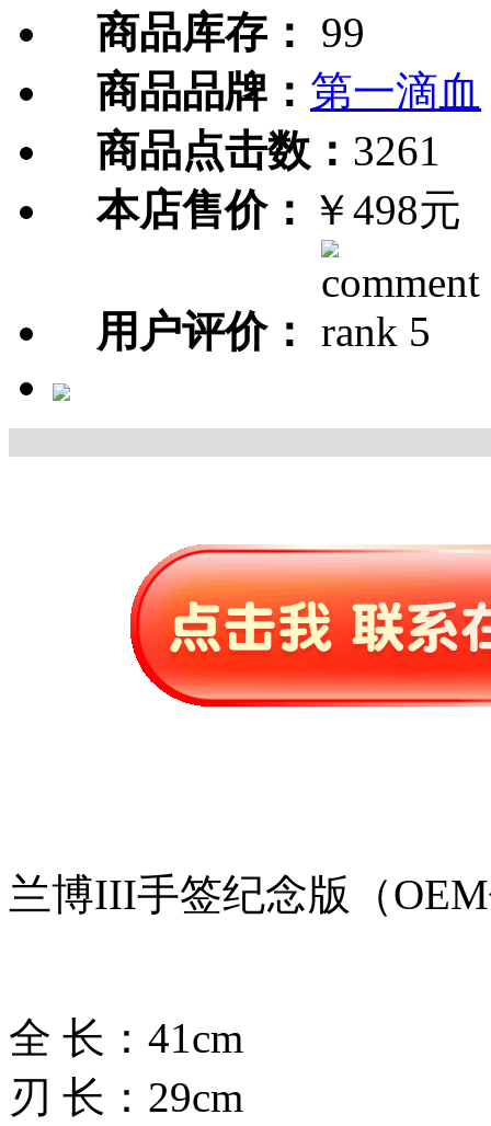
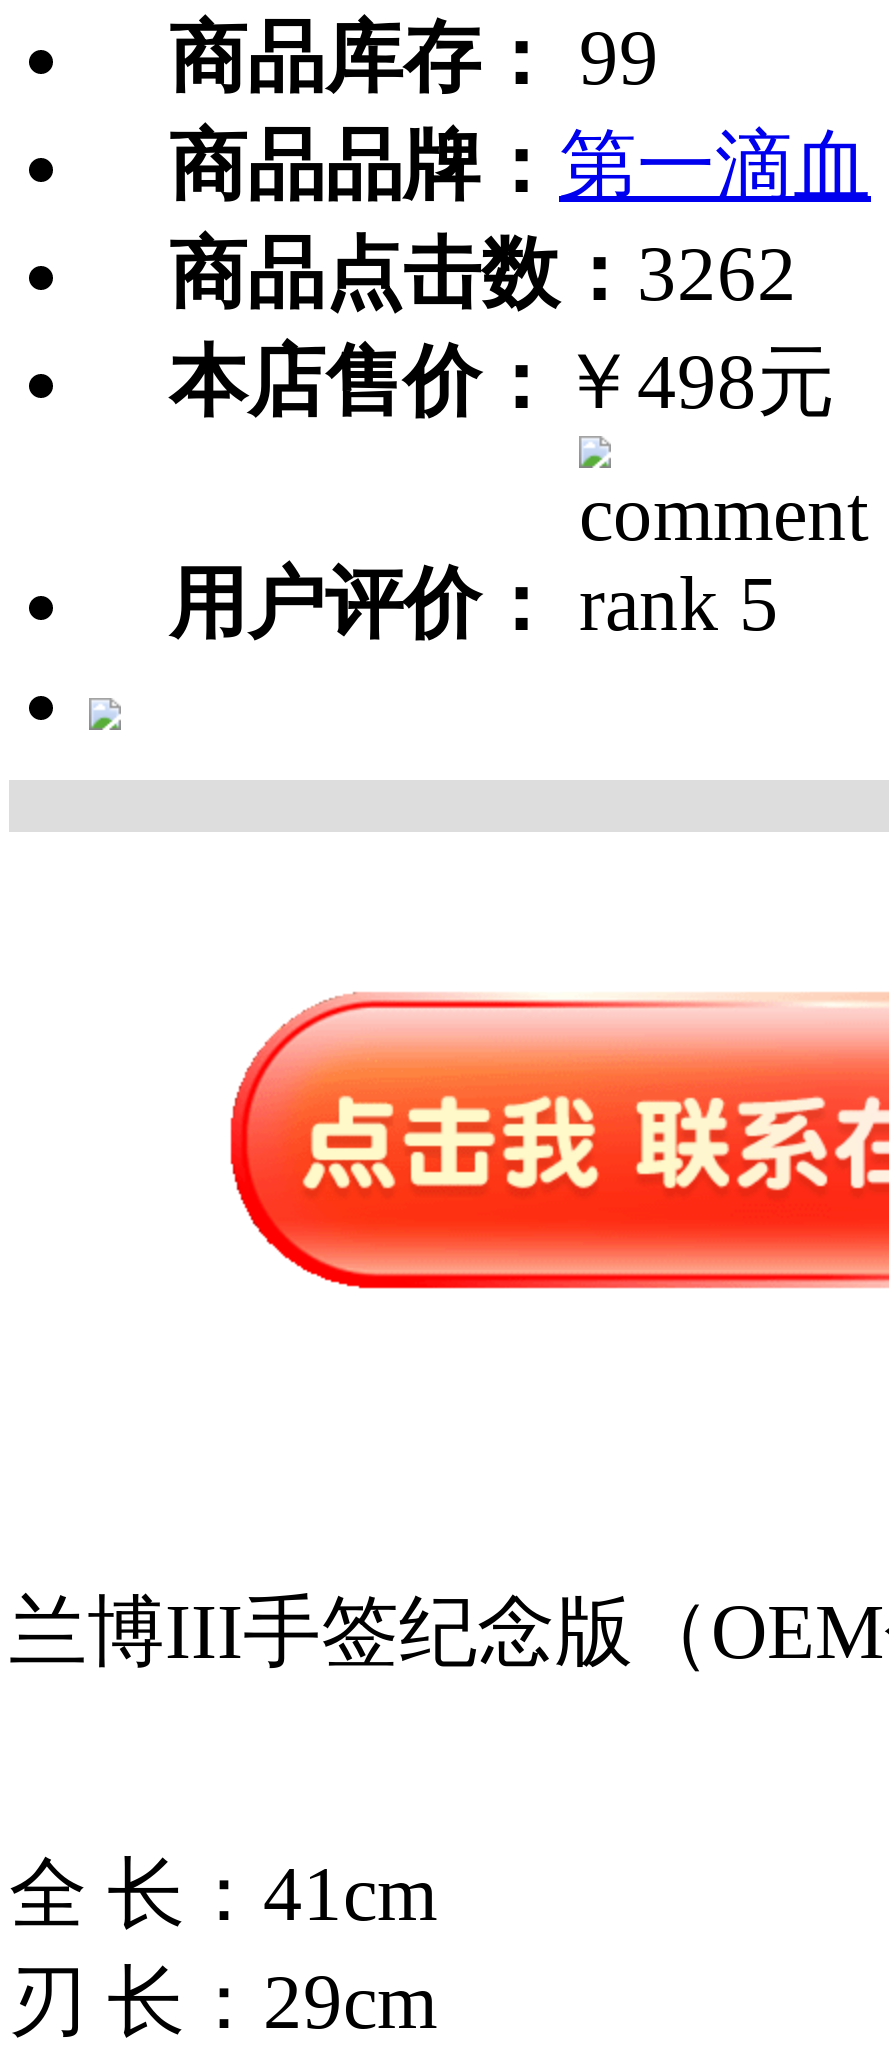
[96,127,441,174] 商品点击数：3261 -> [169,229,797,315] 商品点击数：3262

